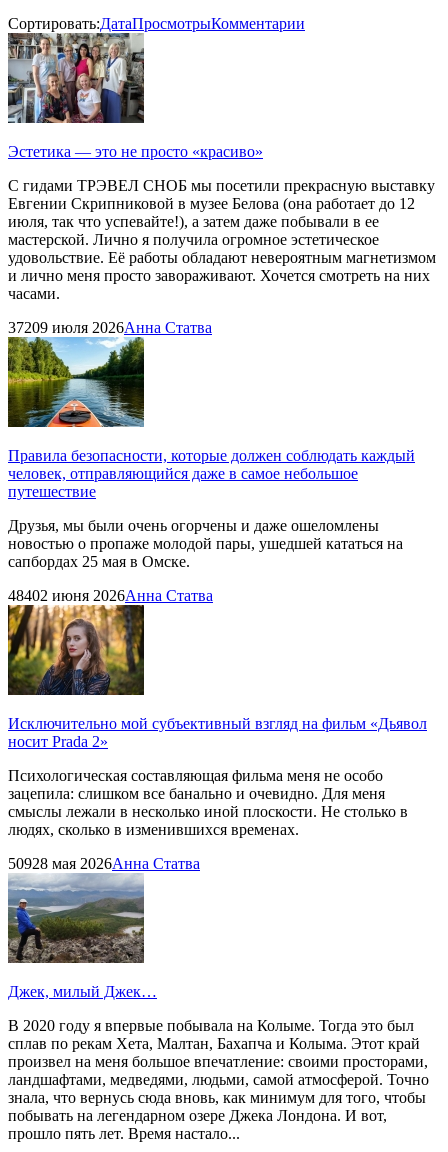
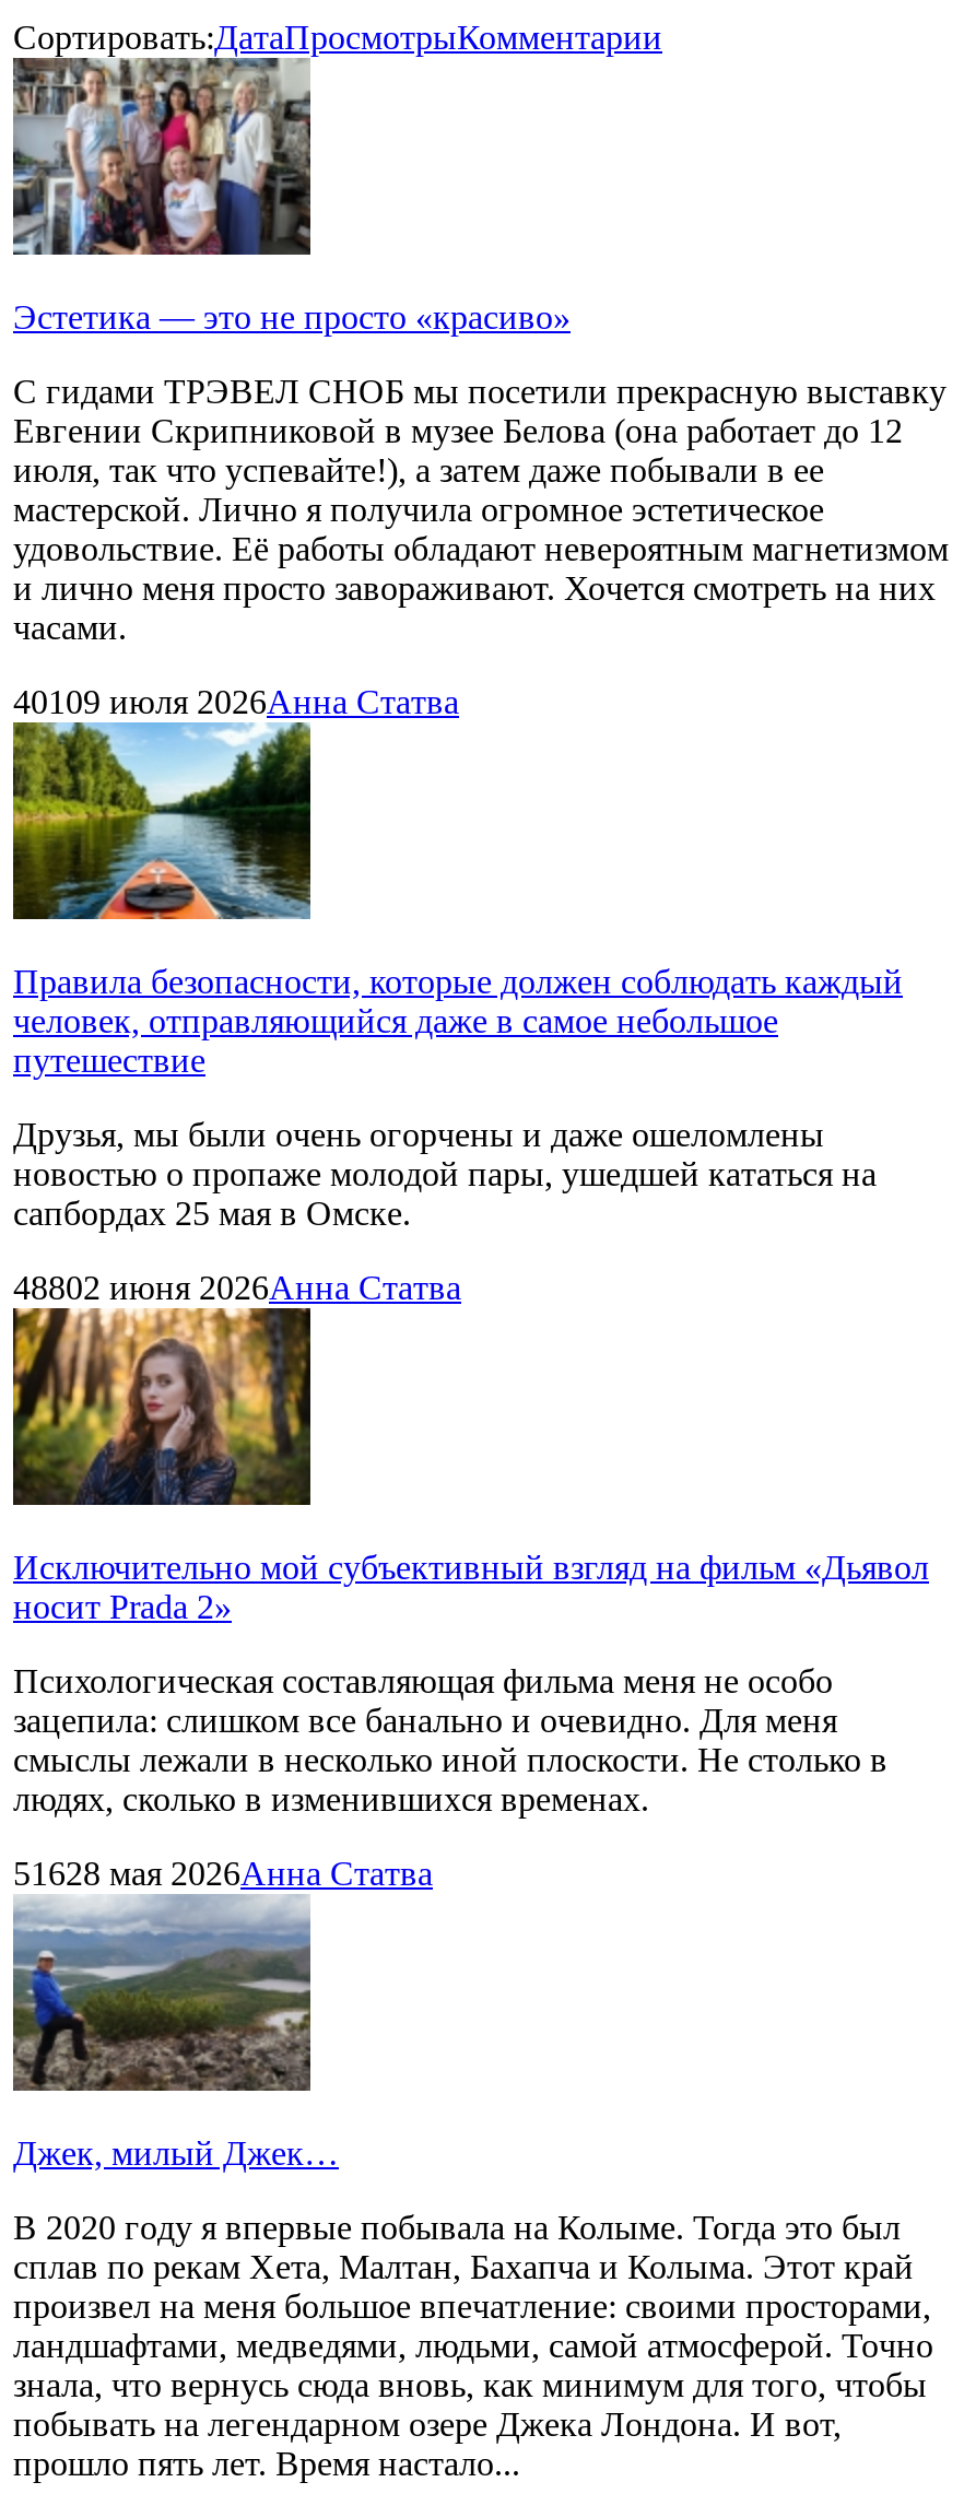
[8,319,212,336] 372 09 июля 2026Анна Статва -> [13,683,459,720] 401 09 июля 2026Анна Статва
[8,587,213,604] 48402 июня 2026Анна Статва -> [13,1269,461,1306] 48802 июня 2026Анна Статва
[8,855,200,872] 50928 мая 2026Анна Статва -> [13,1854,433,1892] 51628 мая 2026Анна Статва

